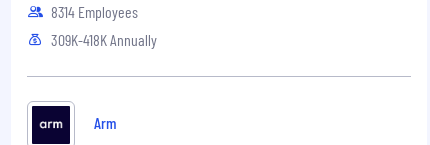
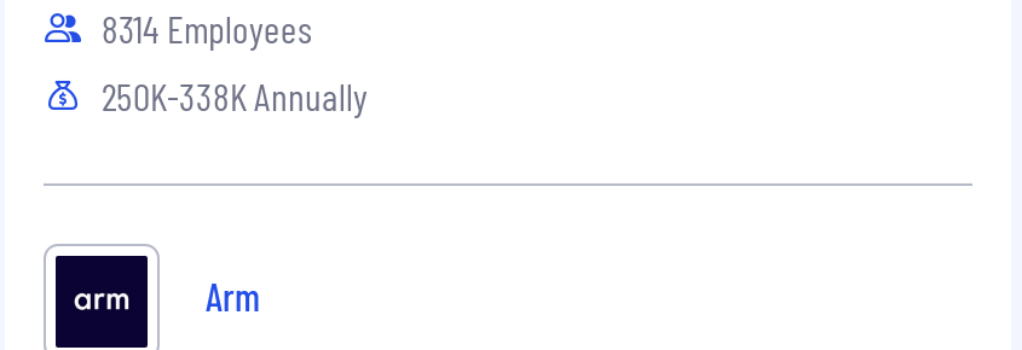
[51,30,157,49] 309K-418K Annually -> [102,72,368,118] 250K-338K Annually

